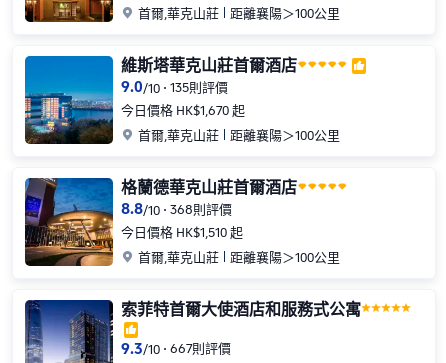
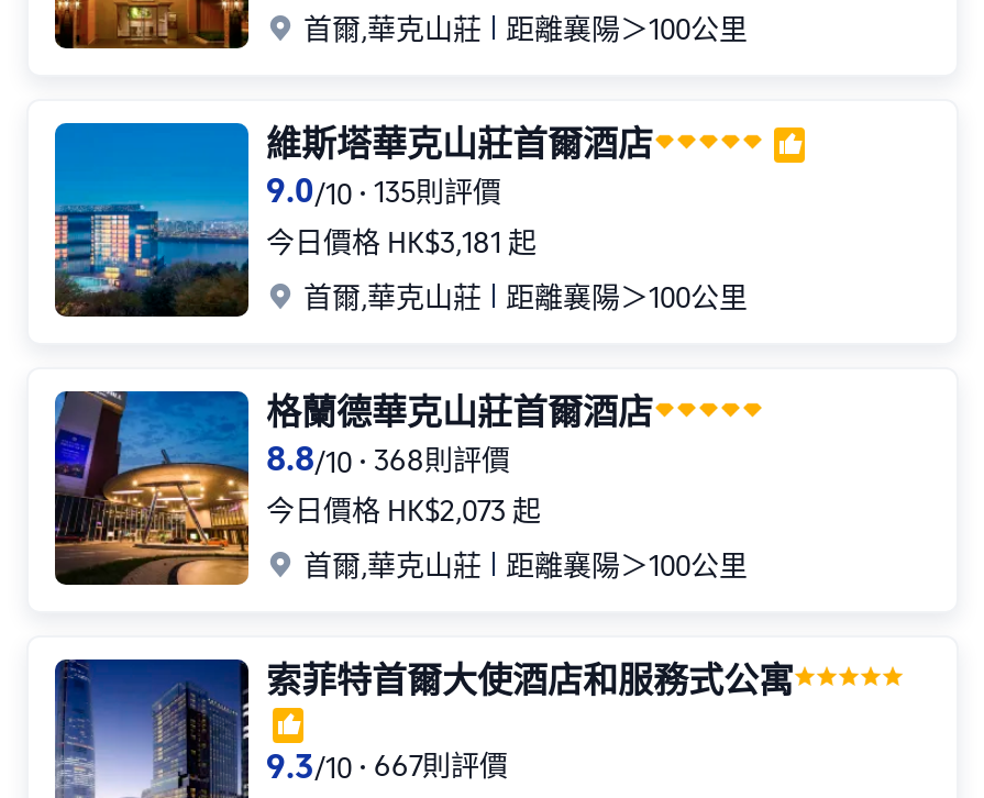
[121,103,245,118] 今日價格 HK$1,670 起 -> [266,226,537,259] 今日價格 HK$3,181 起
[121,225,243,240] 今日價格 HK$1,510 起 -> [266,495,541,528] 今日價格 HK$2,073 起

